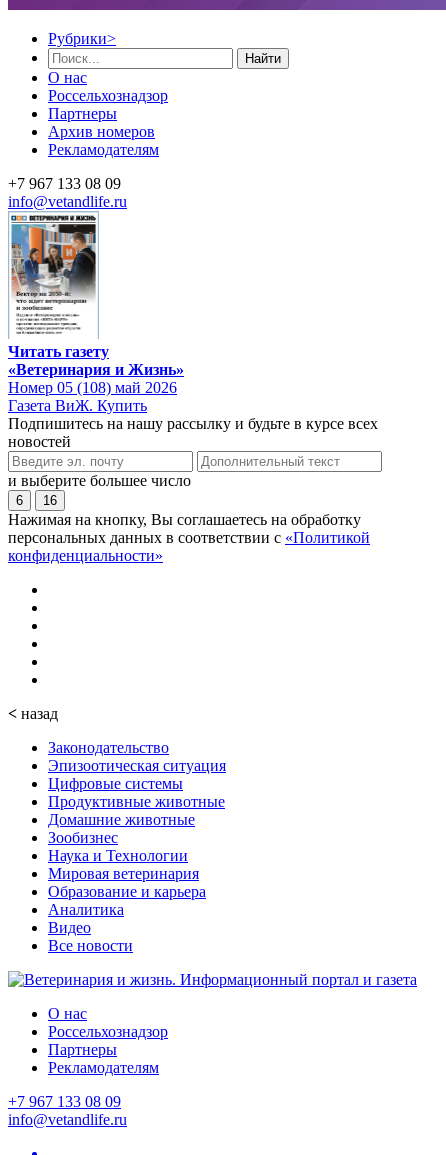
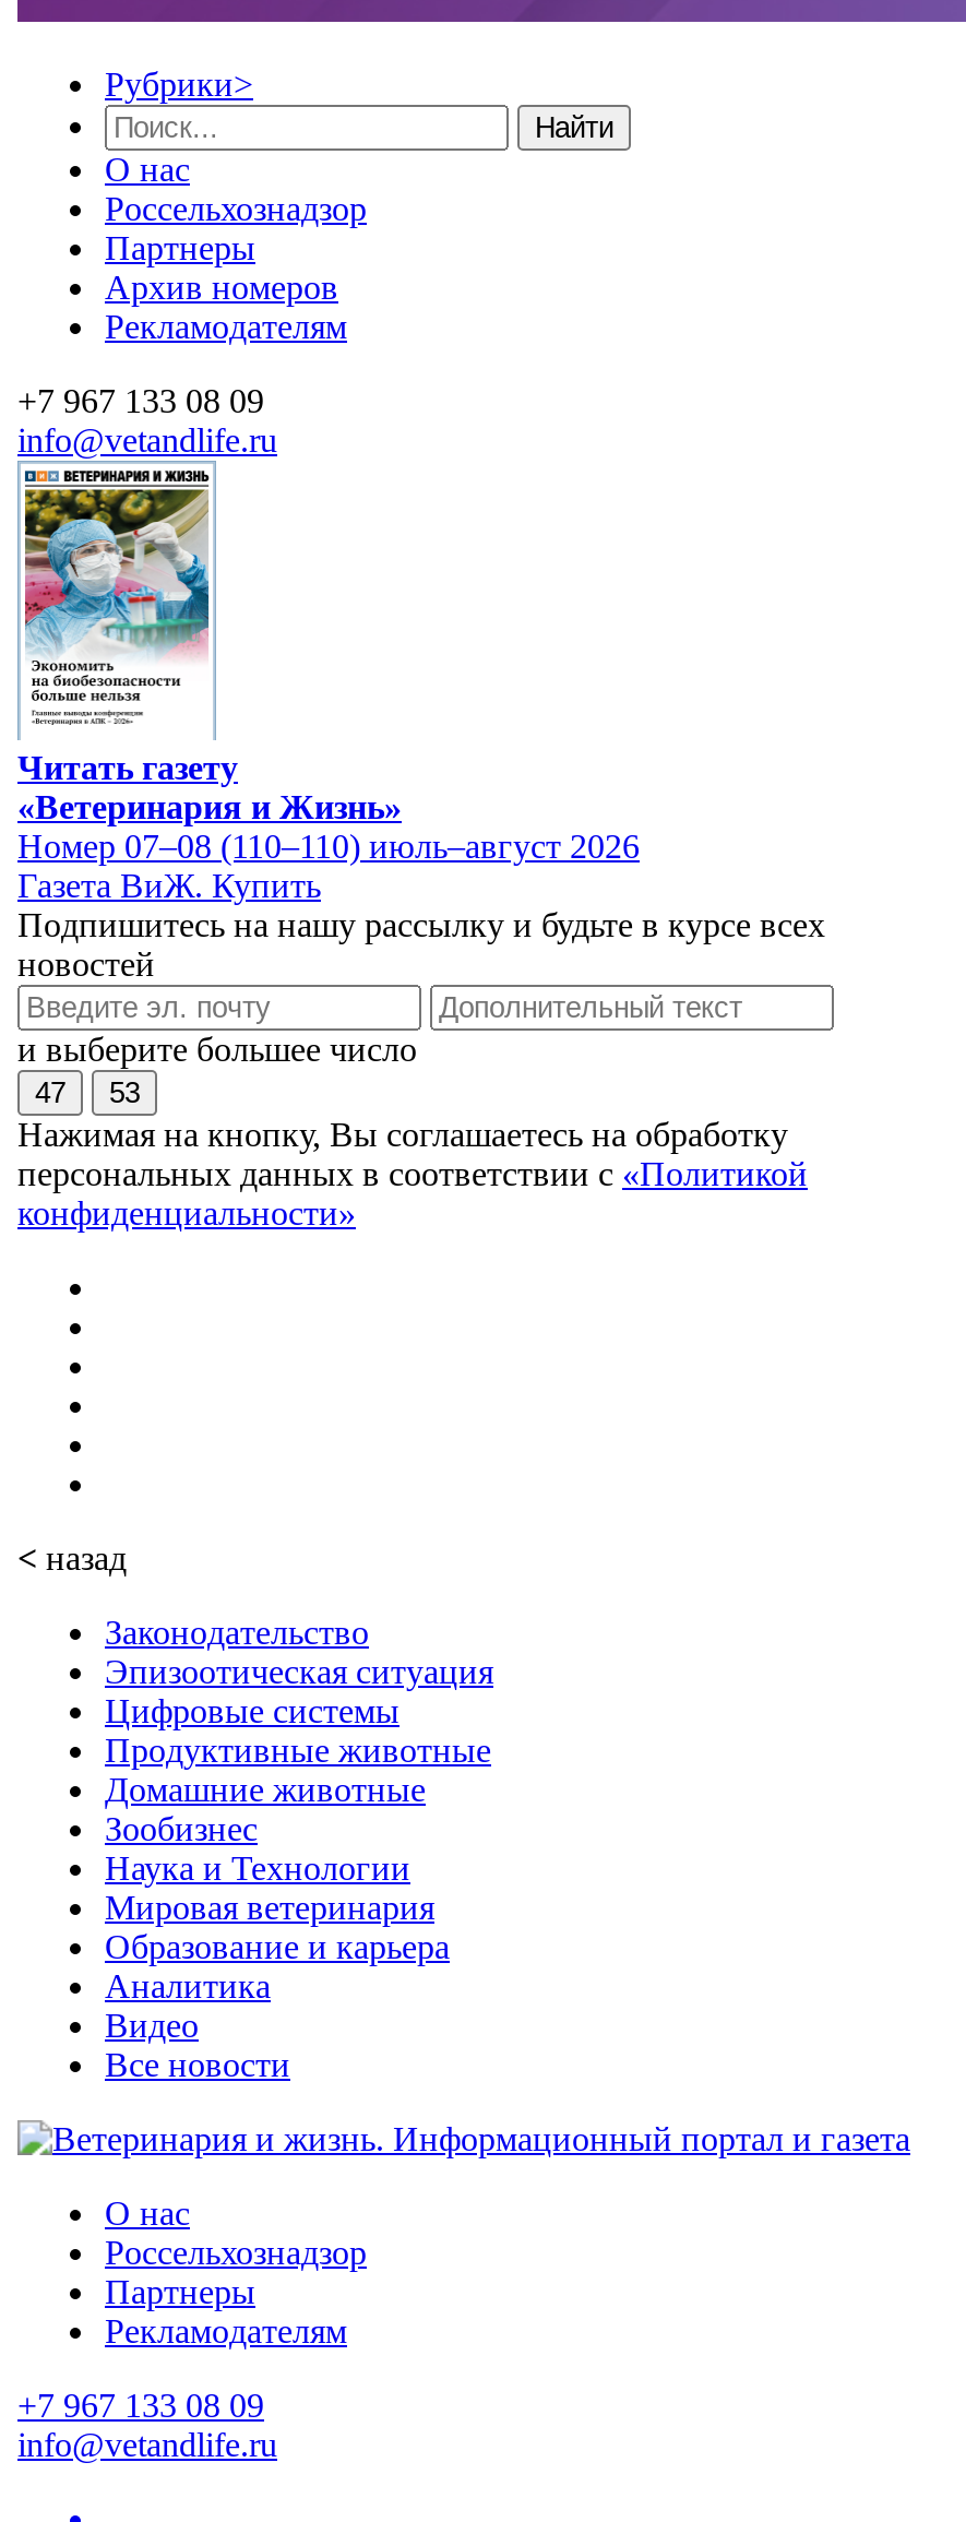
[11,223,97,335] [image] -> [22,487,210,729] [image]
[8,379,177,396] Номер 05 (108) май 2026 -> [17,827,640,864] Номер 07–08 (110–110) июль–август 2026
[16,493,23,508] 6 -> [35,1076,65,1108] 47
[43,493,57,508] 16 -> [109,1076,140,1108] 53

